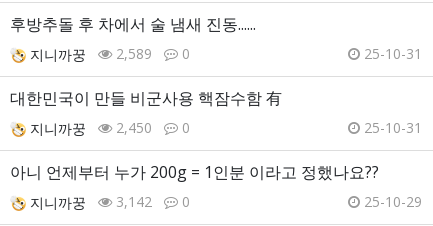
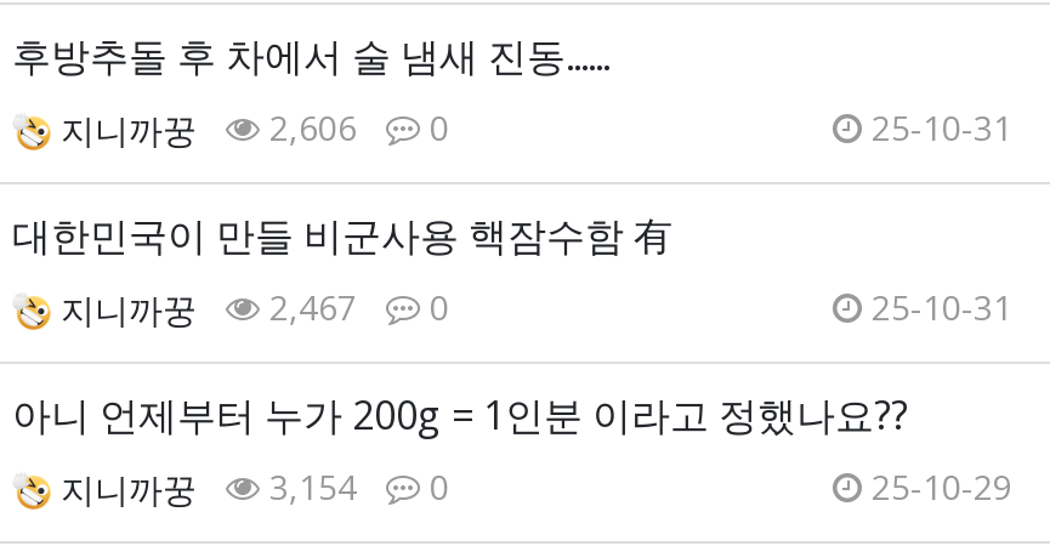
[112,44,152,63] 2,589 -> [260,105,357,151] 2,606
[112,118,152,137] 2,450 -> [260,284,357,330] 2,467
[112,192,152,211] 3,142 -> [260,464,357,510] 3,154

